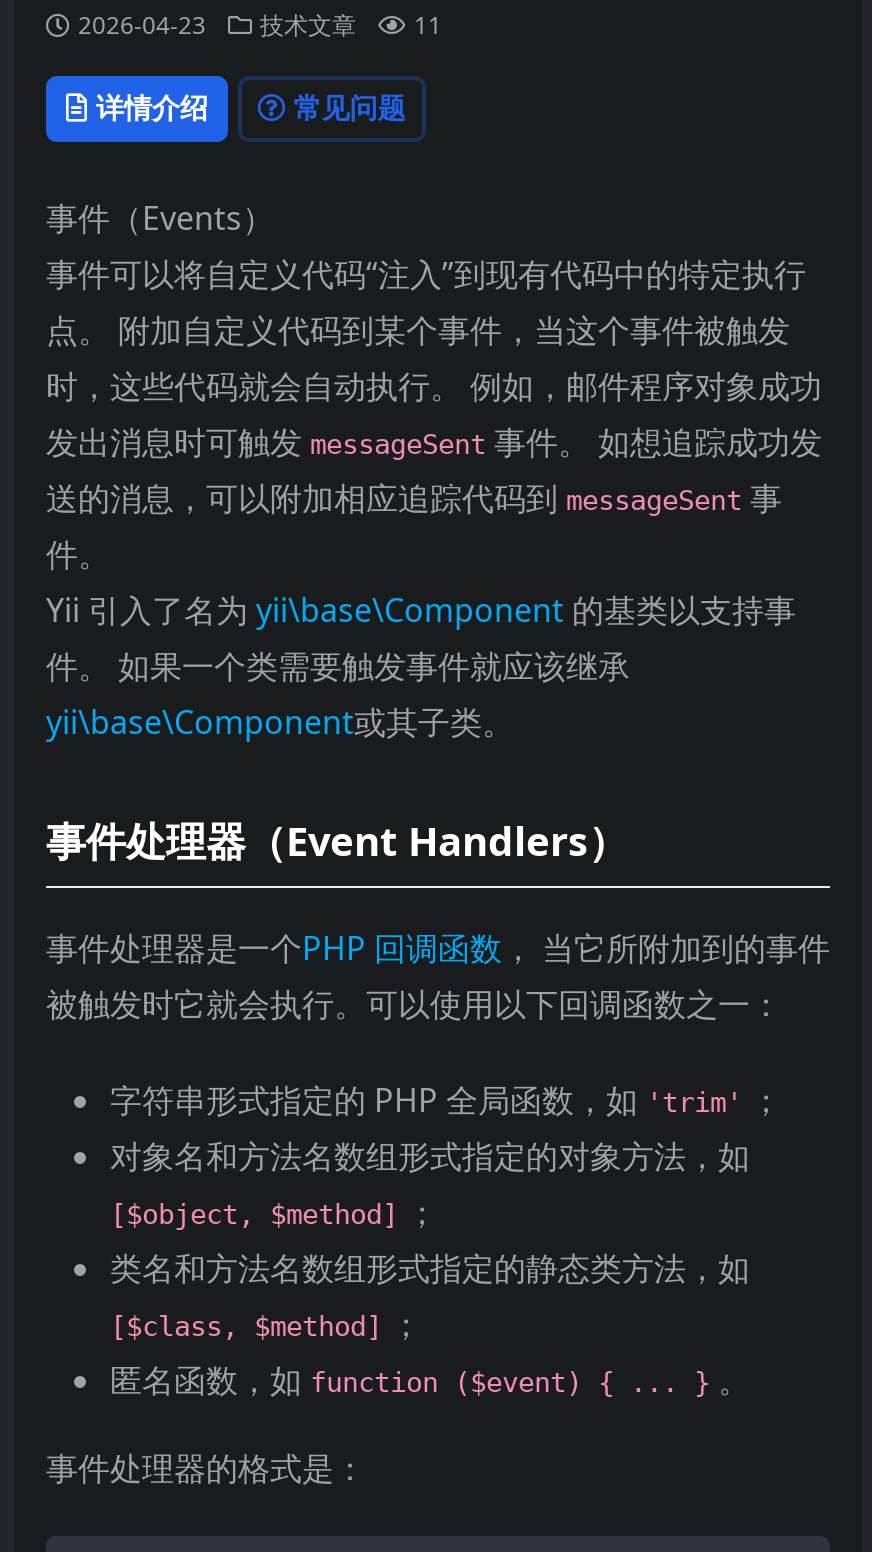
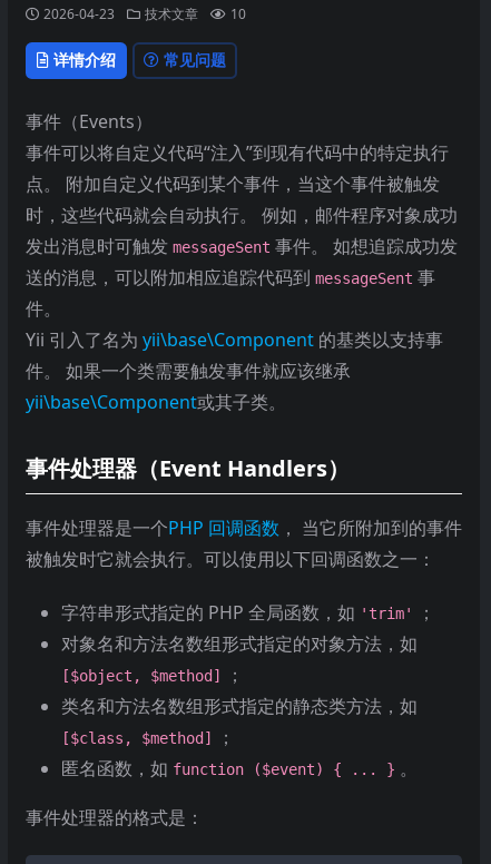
[78,8,442,42] 2026-04-23 技术文章 11 -> [43,4,246,23] 2026-04-23 技术文章 10

